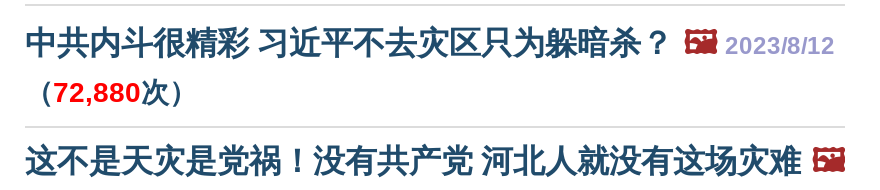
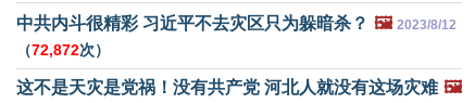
[25,76,197,108] （72,880次） -> [16,41,110,59] （72,872次）

